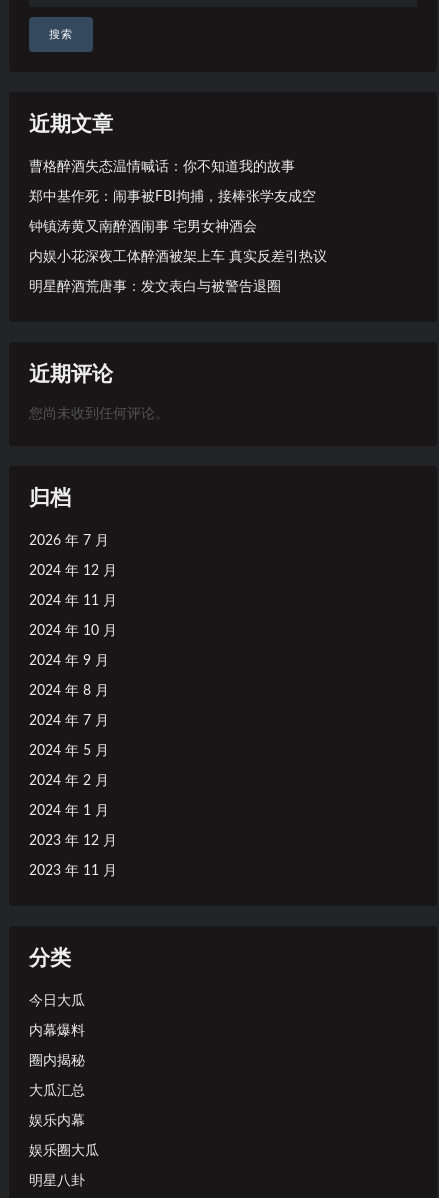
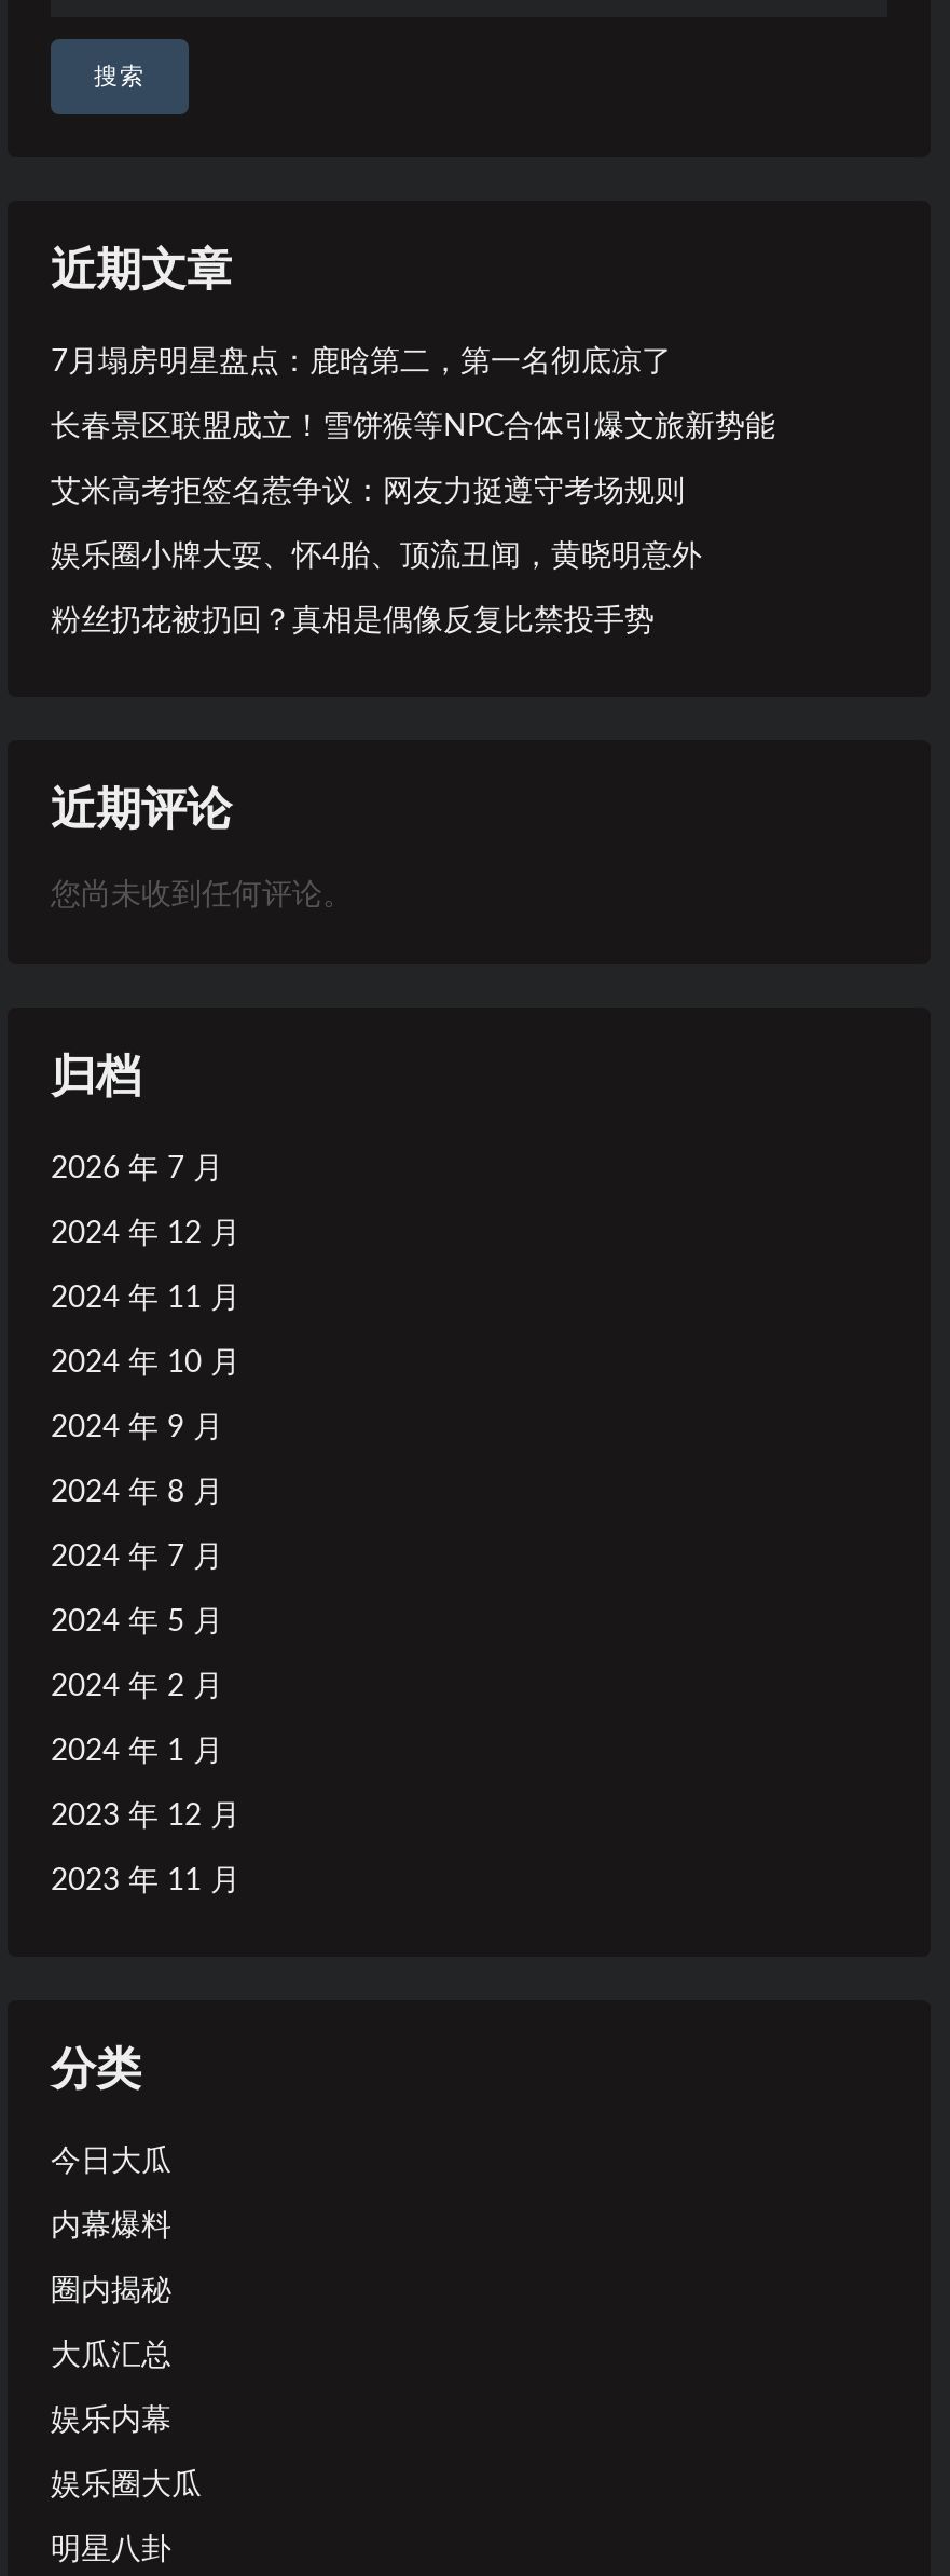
[29,160,295,174] 曹格醉酒失态温情喊话：你不知道我的故事 -> [51,348,672,378] 7月塌房明星盘点：鹿晗第二，第一名彻底凉了
[29,190,316,204] 郑中基作死：闹事被FBI拘捕，接棒张学友成空 -> [51,412,775,442] 长春景区联盟成立！雪饼猴等NPC合体引爆文旅新势能
[29,220,257,234] 钟镇涛黄又南醉酒闹事 宅男女神酒会 -> [51,477,685,507] 艾米高考拒签名惹争议：网友力挺遵守考场规则
[29,250,327,264] 内娱小花深夜工体醉酒被架上车 真实反差引热议 -> [51,542,702,572] 娱乐圈小牌大耍、怀4胎、顶流丑闻，黄晓明意外
[29,280,281,294] 明星醉酒荒唐事：发文表白与被警告退圈 -> [51,606,655,637] 粉丝扔花被扔回？真相是偶像反复比禁投手势

